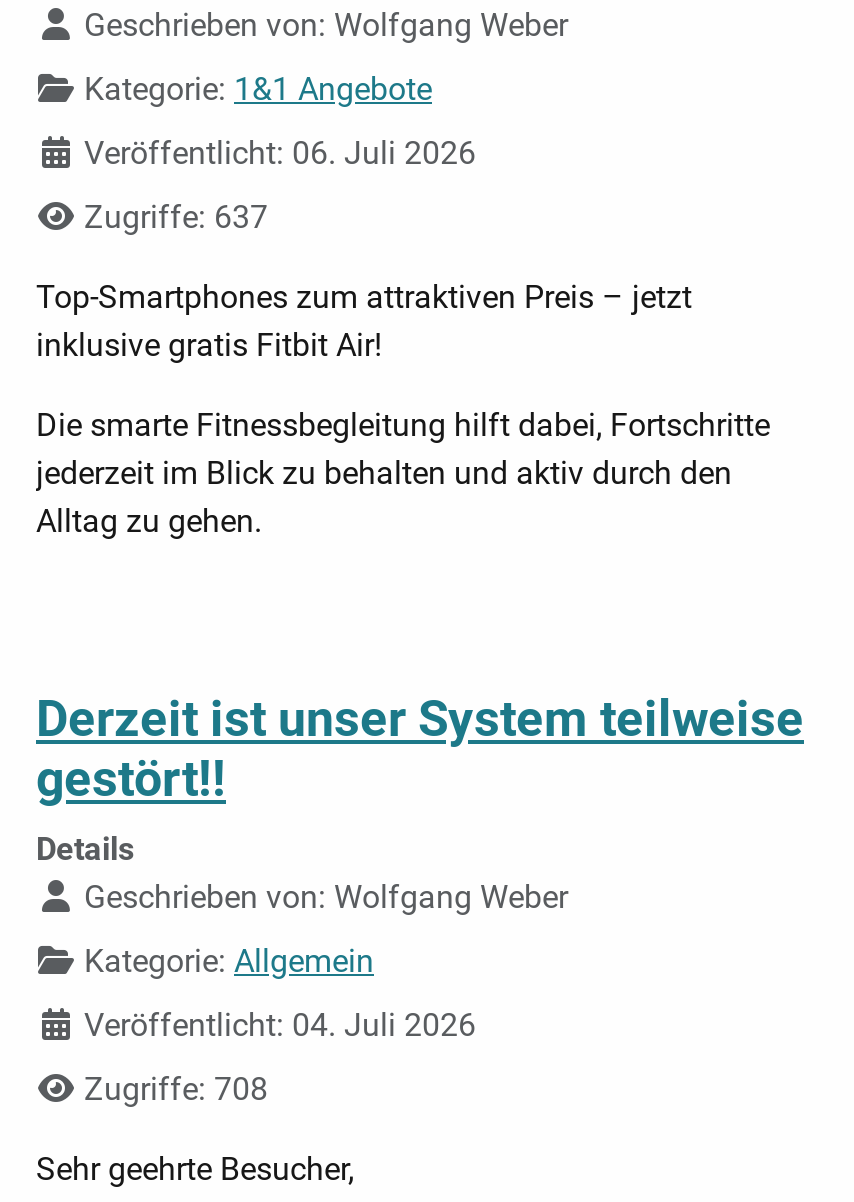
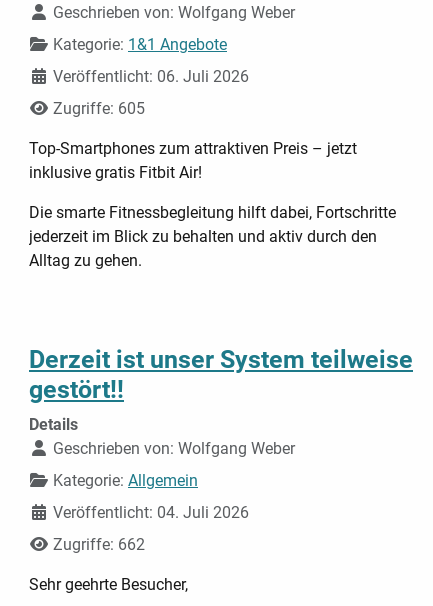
[84,198,268,236] Zugriffe: 637 -> [53,99,145,118] Zugriffe: 605
[84,1070,268,1108] Zugriffe: 708 -> [53,535,145,554] Zugriffe: 662

